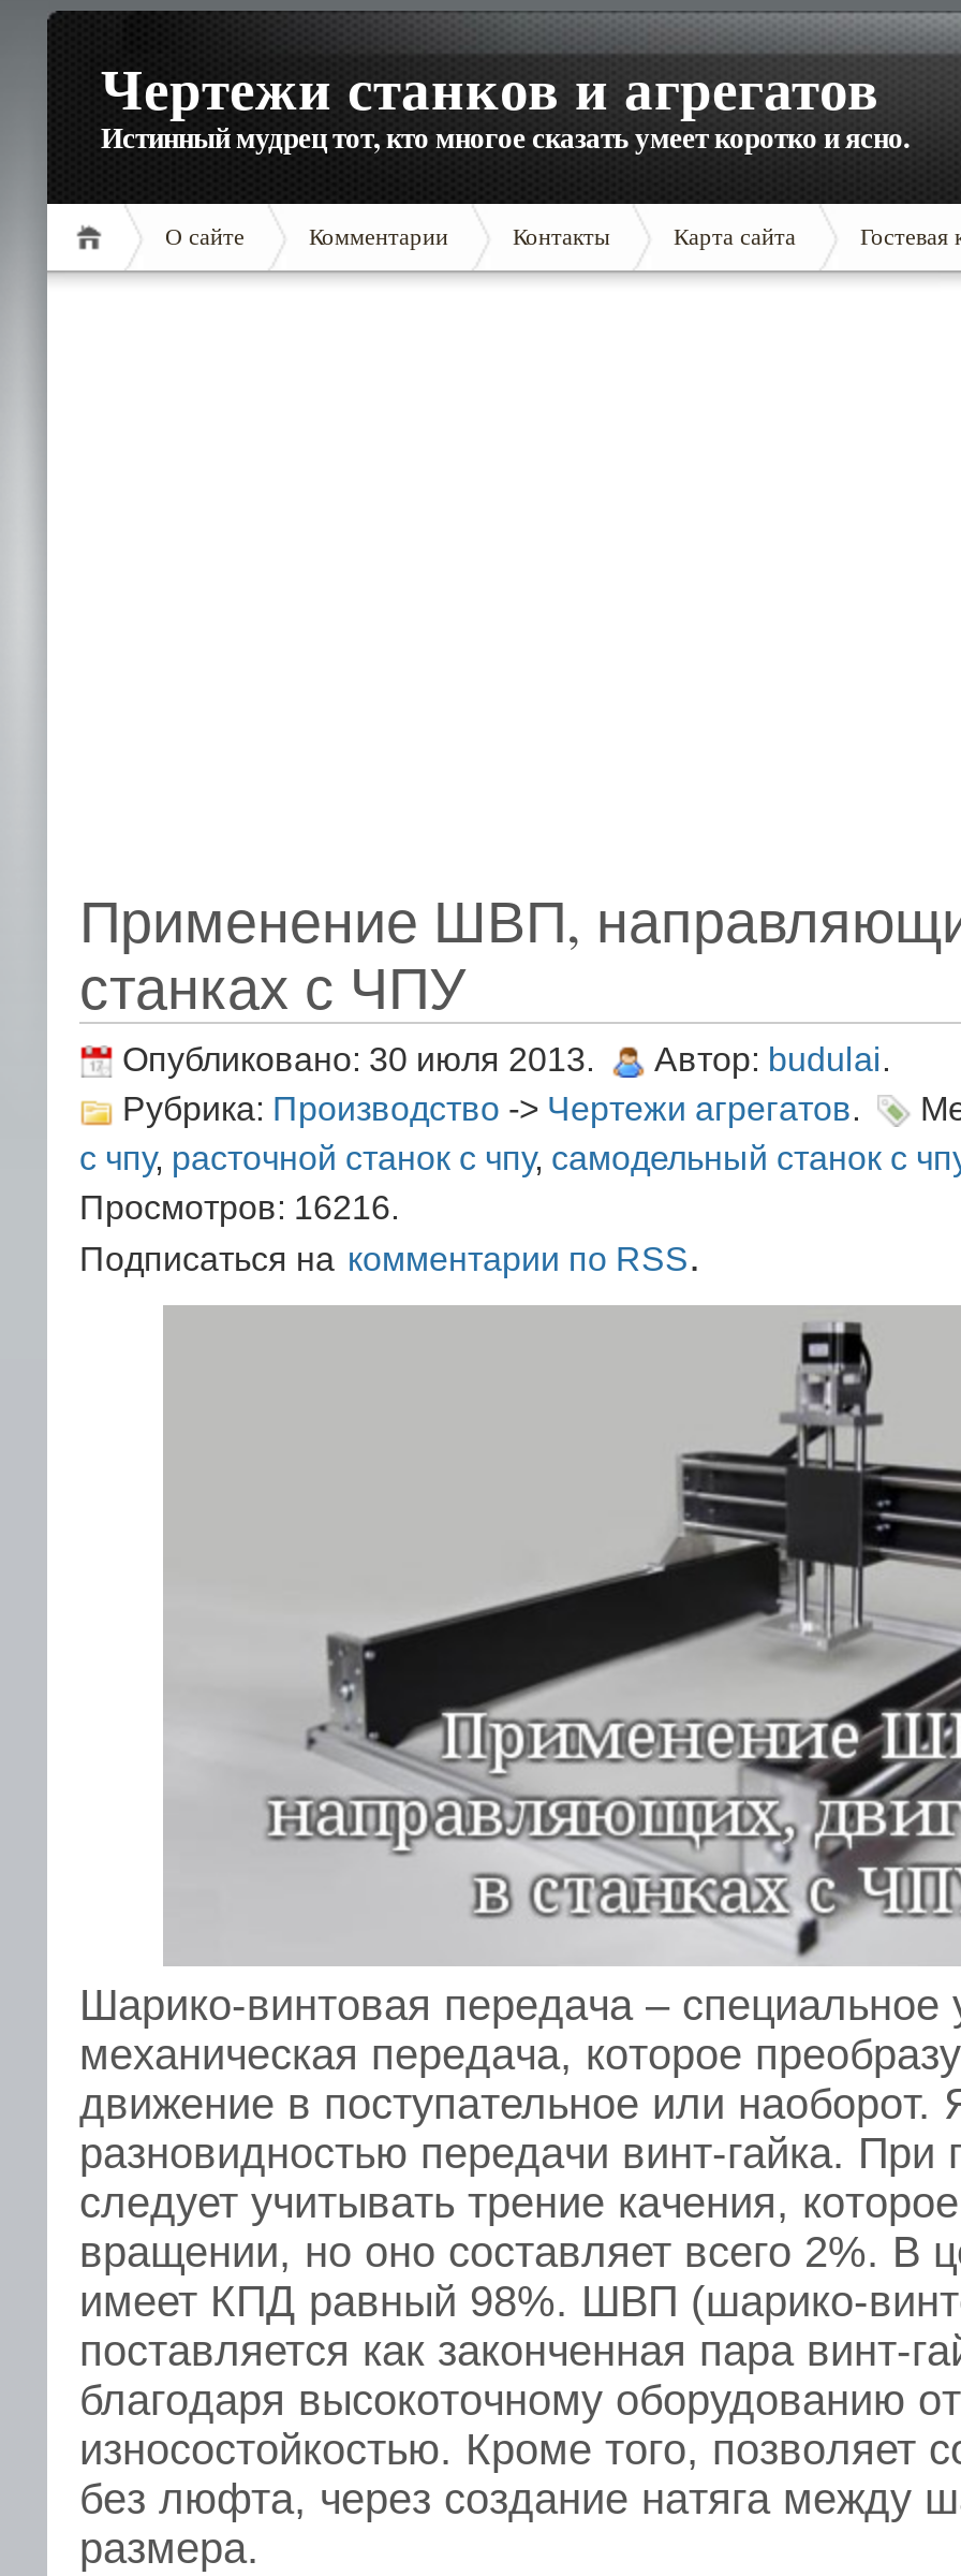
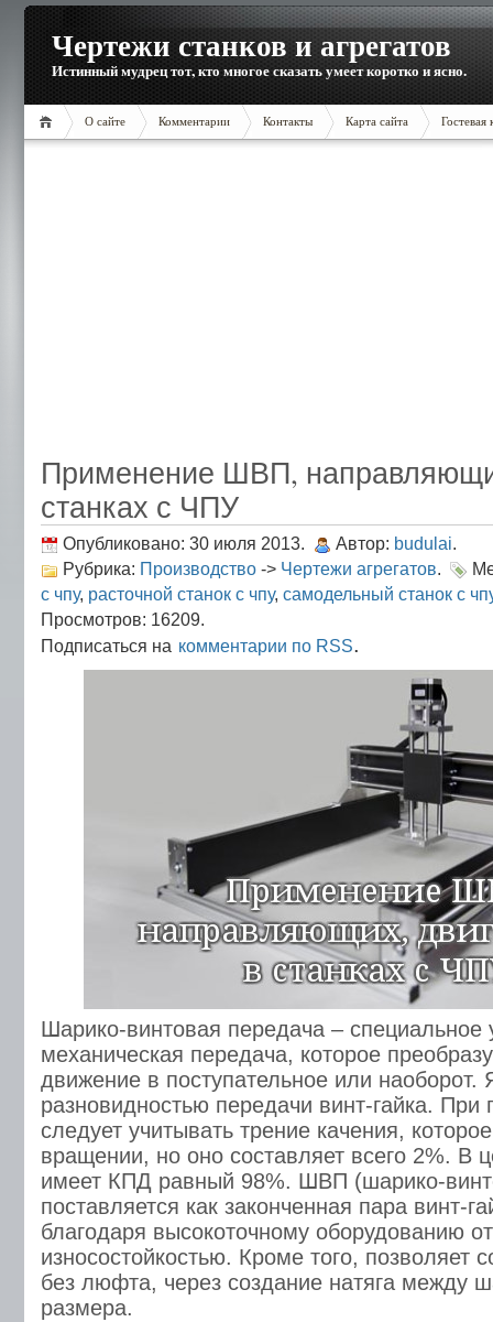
[79,1187,399,1226] Просмотров: 16216. -> [41,609,205,629] Просмотров: 16209.

